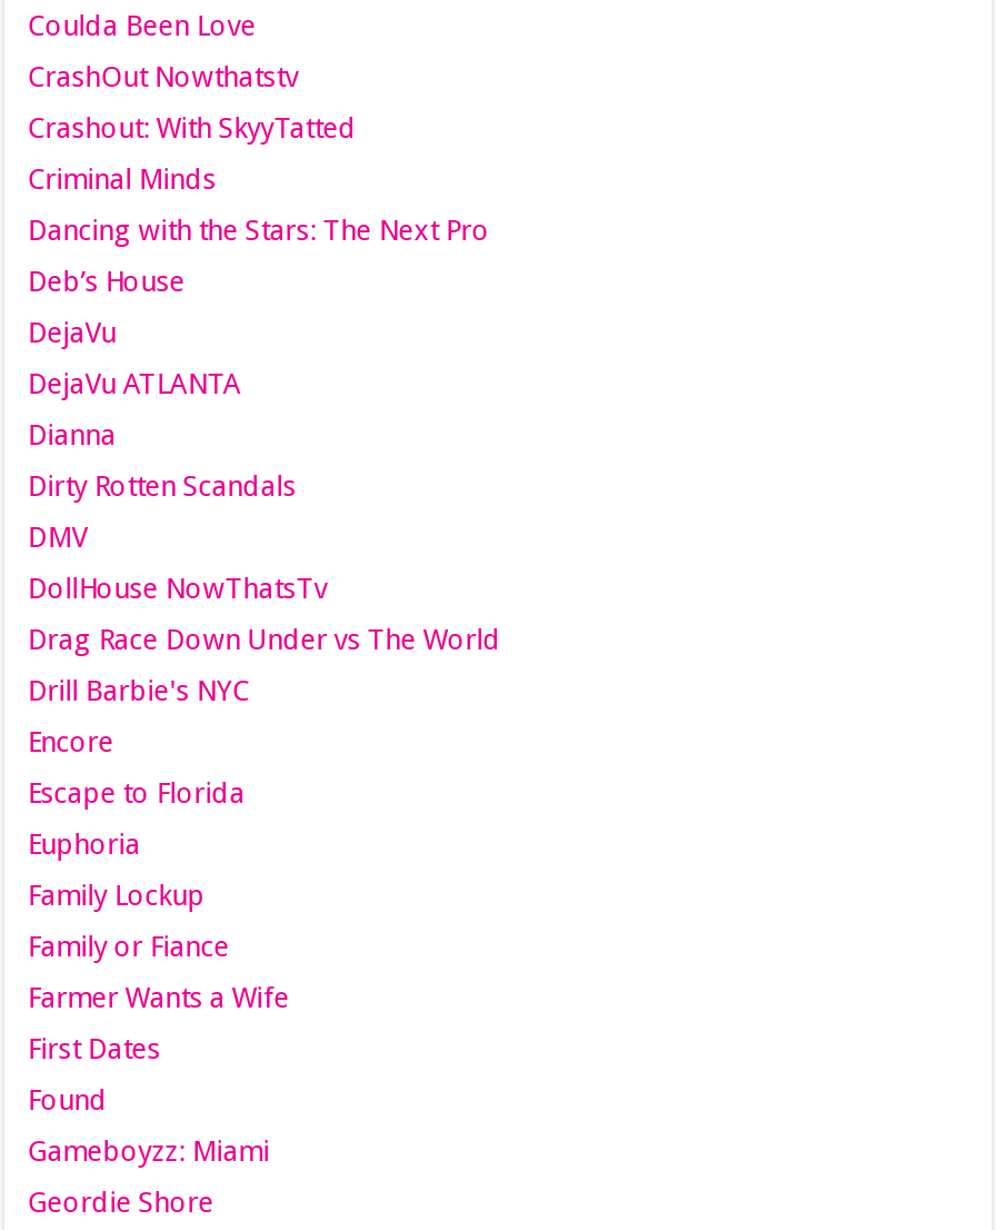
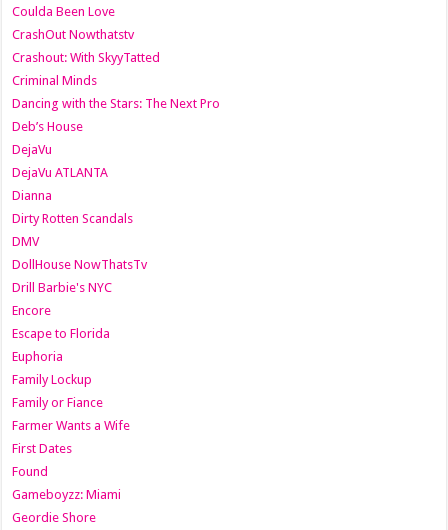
[27,623,501,657] Drag Race Down Under vs The World -> none

